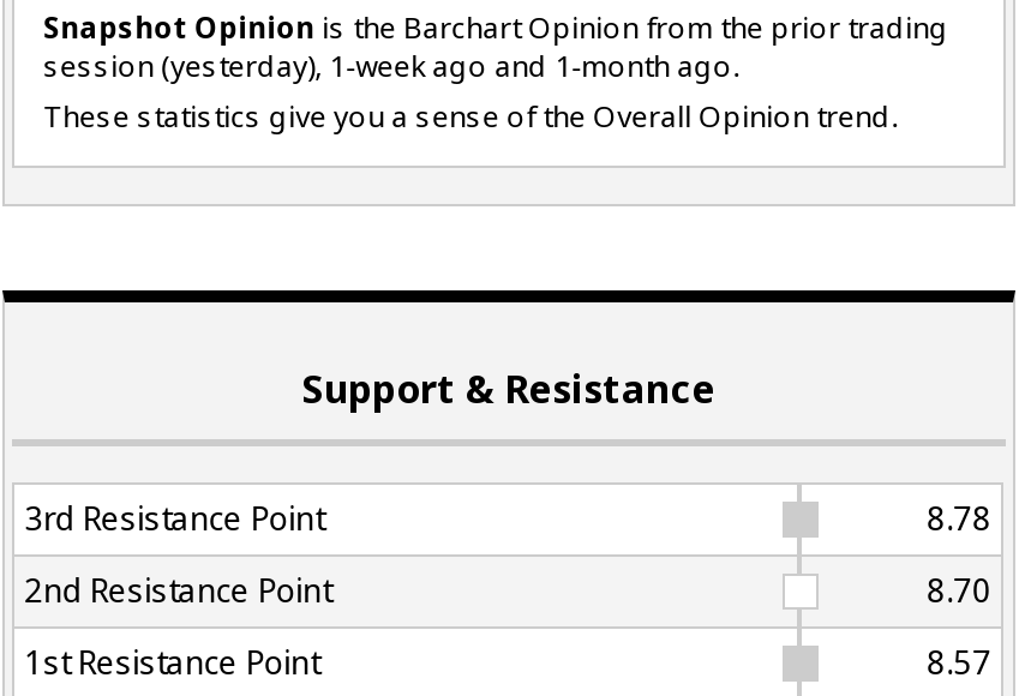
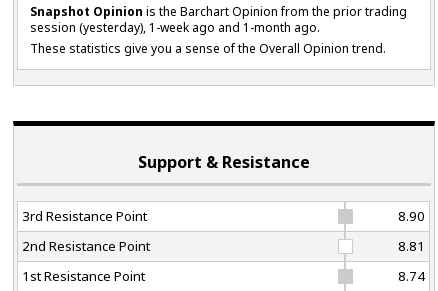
[927,496,992,540] 8.78 -> [398,207,425,225] 8.90
[927,568,992,612] 8.70 -> [398,237,425,255] 8.81
[927,640,992,684] 8.57 -> [398,267,425,285] 8.74

